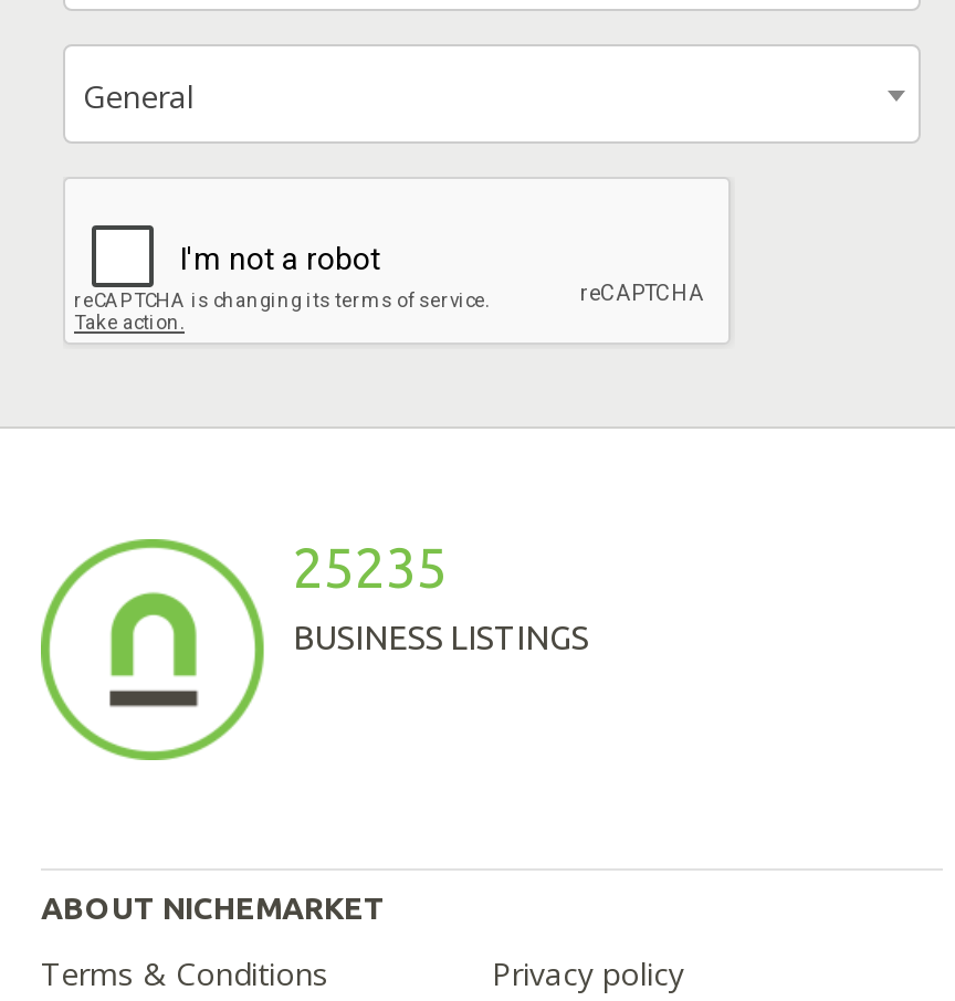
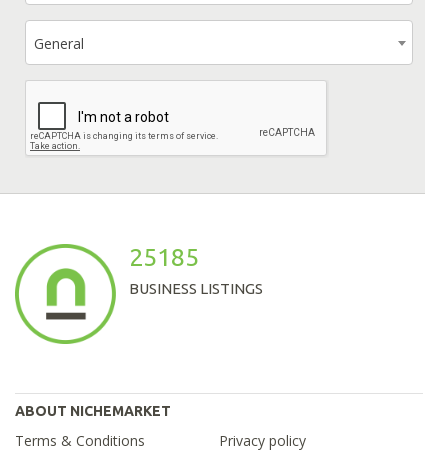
[293,536,448,598] 25235 -> [129,243,199,271] 25185

